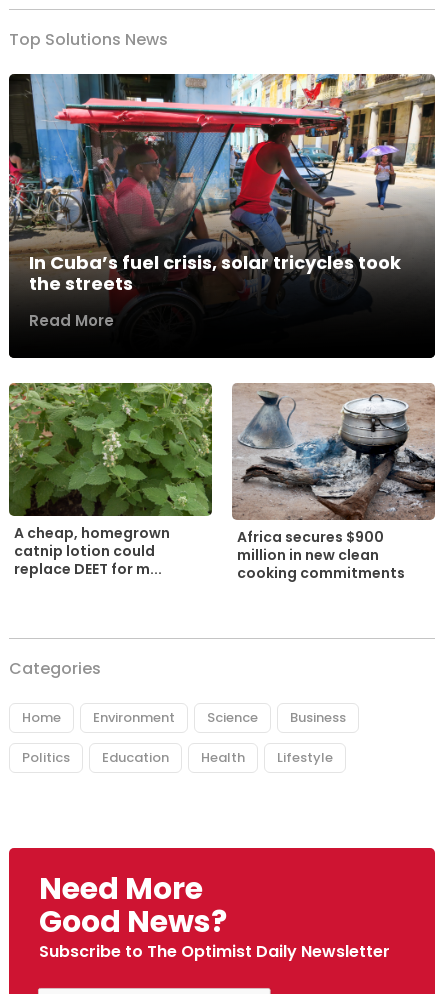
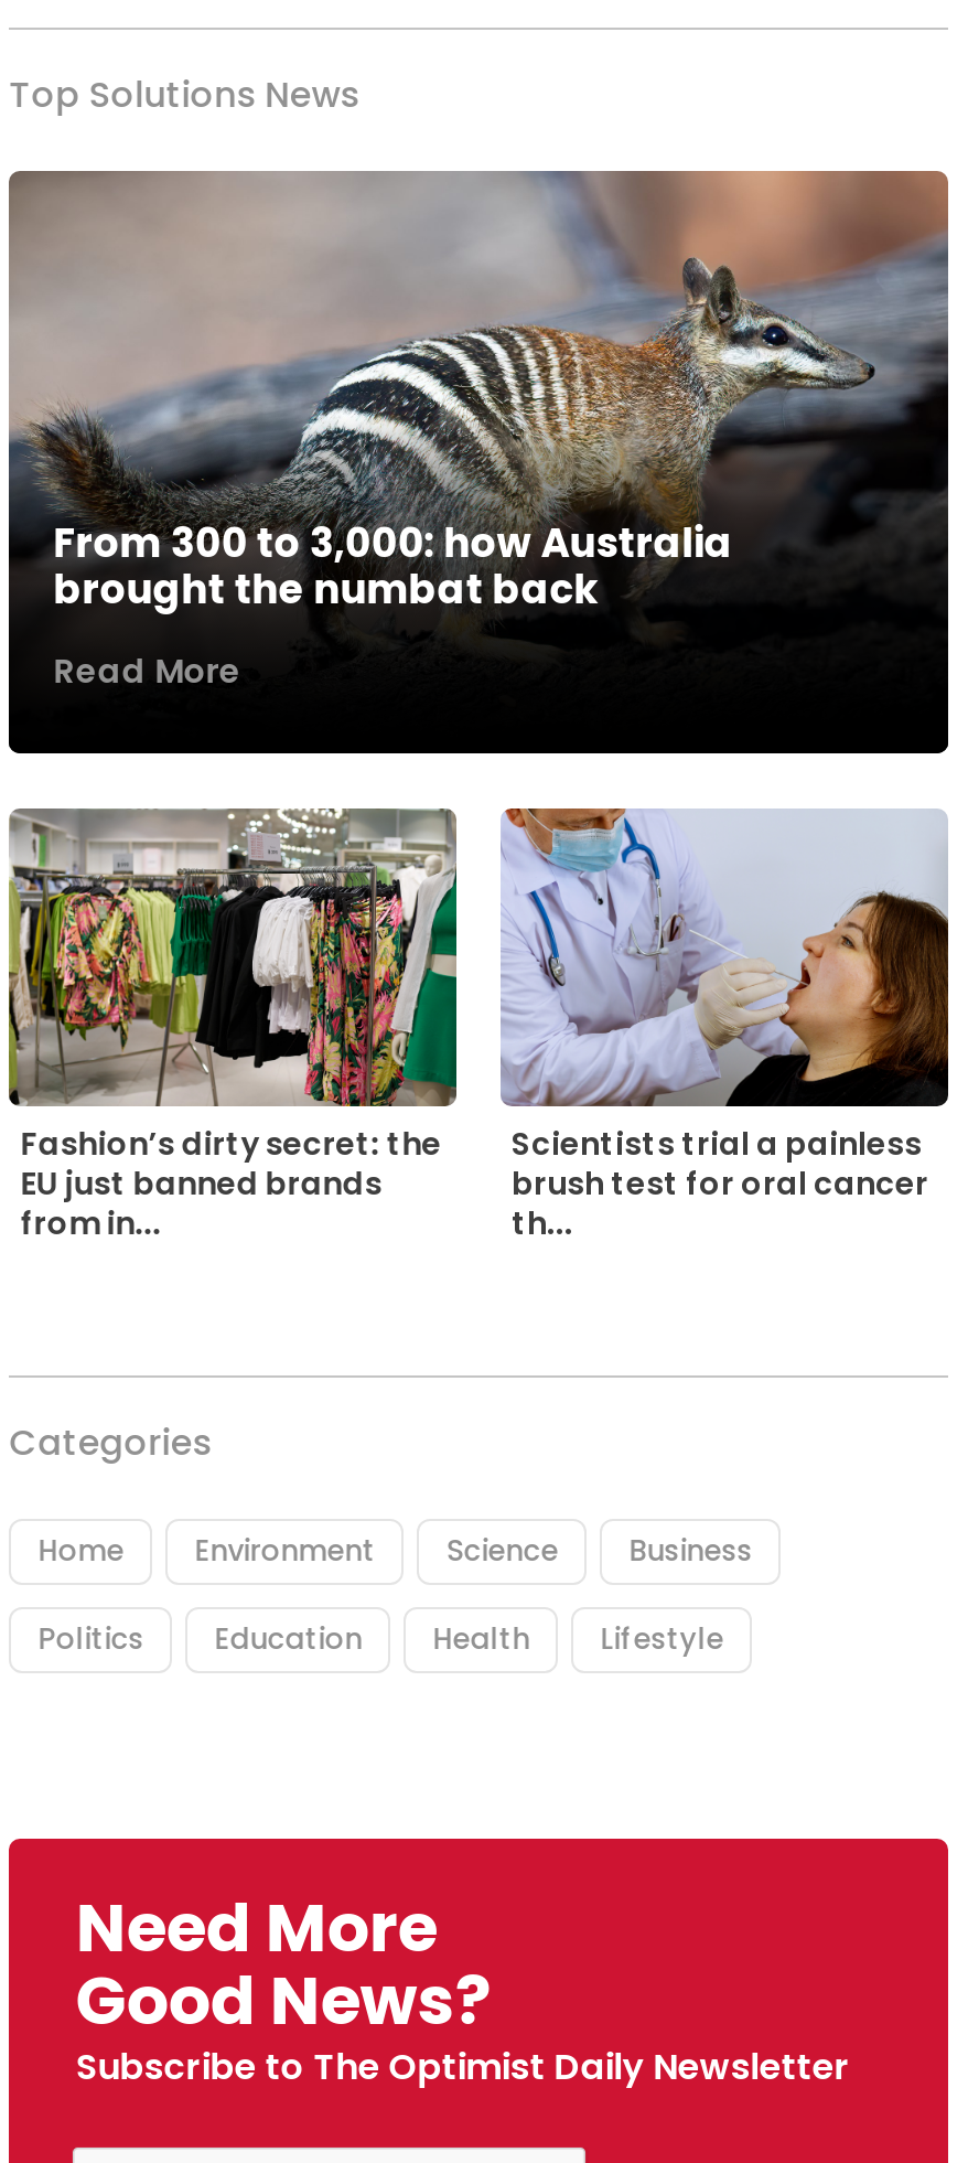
[8,73,435,296] [image] | In Cuba’s fuel crisis, solar tricycles took | the streets -> [9,169,950,617] [image] | From 300 to 3,000: how Australia | brought the numbat back
[9,383,213,579] [image] | A cheap, homegrown | catnip lotion could | replace DEET for m... -> [9,809,459,1246] [image] | Fashion’s dirty secret: the | EU just banned brands | from in...
[232,383,436,583] [image] | Africa secures $900 | million in new clean | cooking commitments -> [501,809,950,1246] [image] | Scientists trial a painless | brush test for oral cancer | th...

